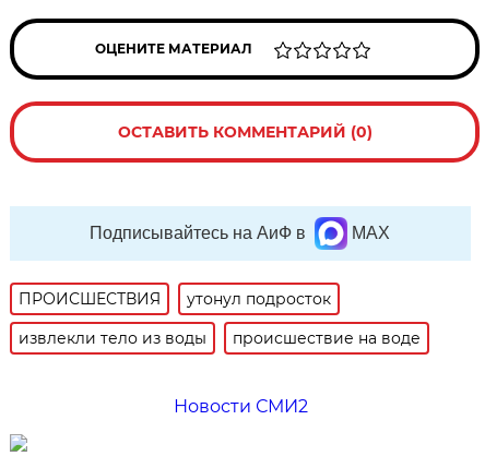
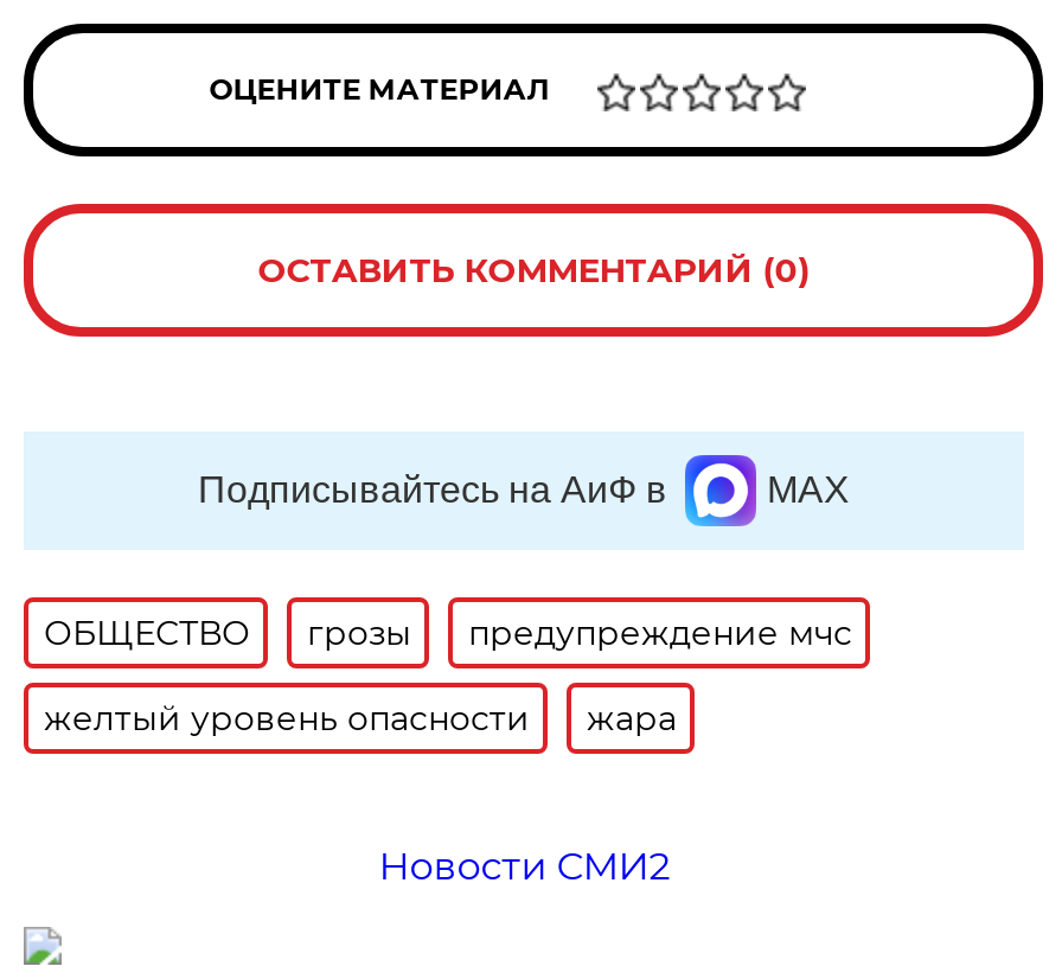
[19,289,331,309] ПРОИСШЕСТВИЯ | утонул подросток -> [44,611,852,654] ОБЩЕСТВО | грозы | предупреждение мчс
[19,328,421,348] извлекли тело из воды | происшествие на воде -> [44,697,677,739] желтый уровень опасности | жара

